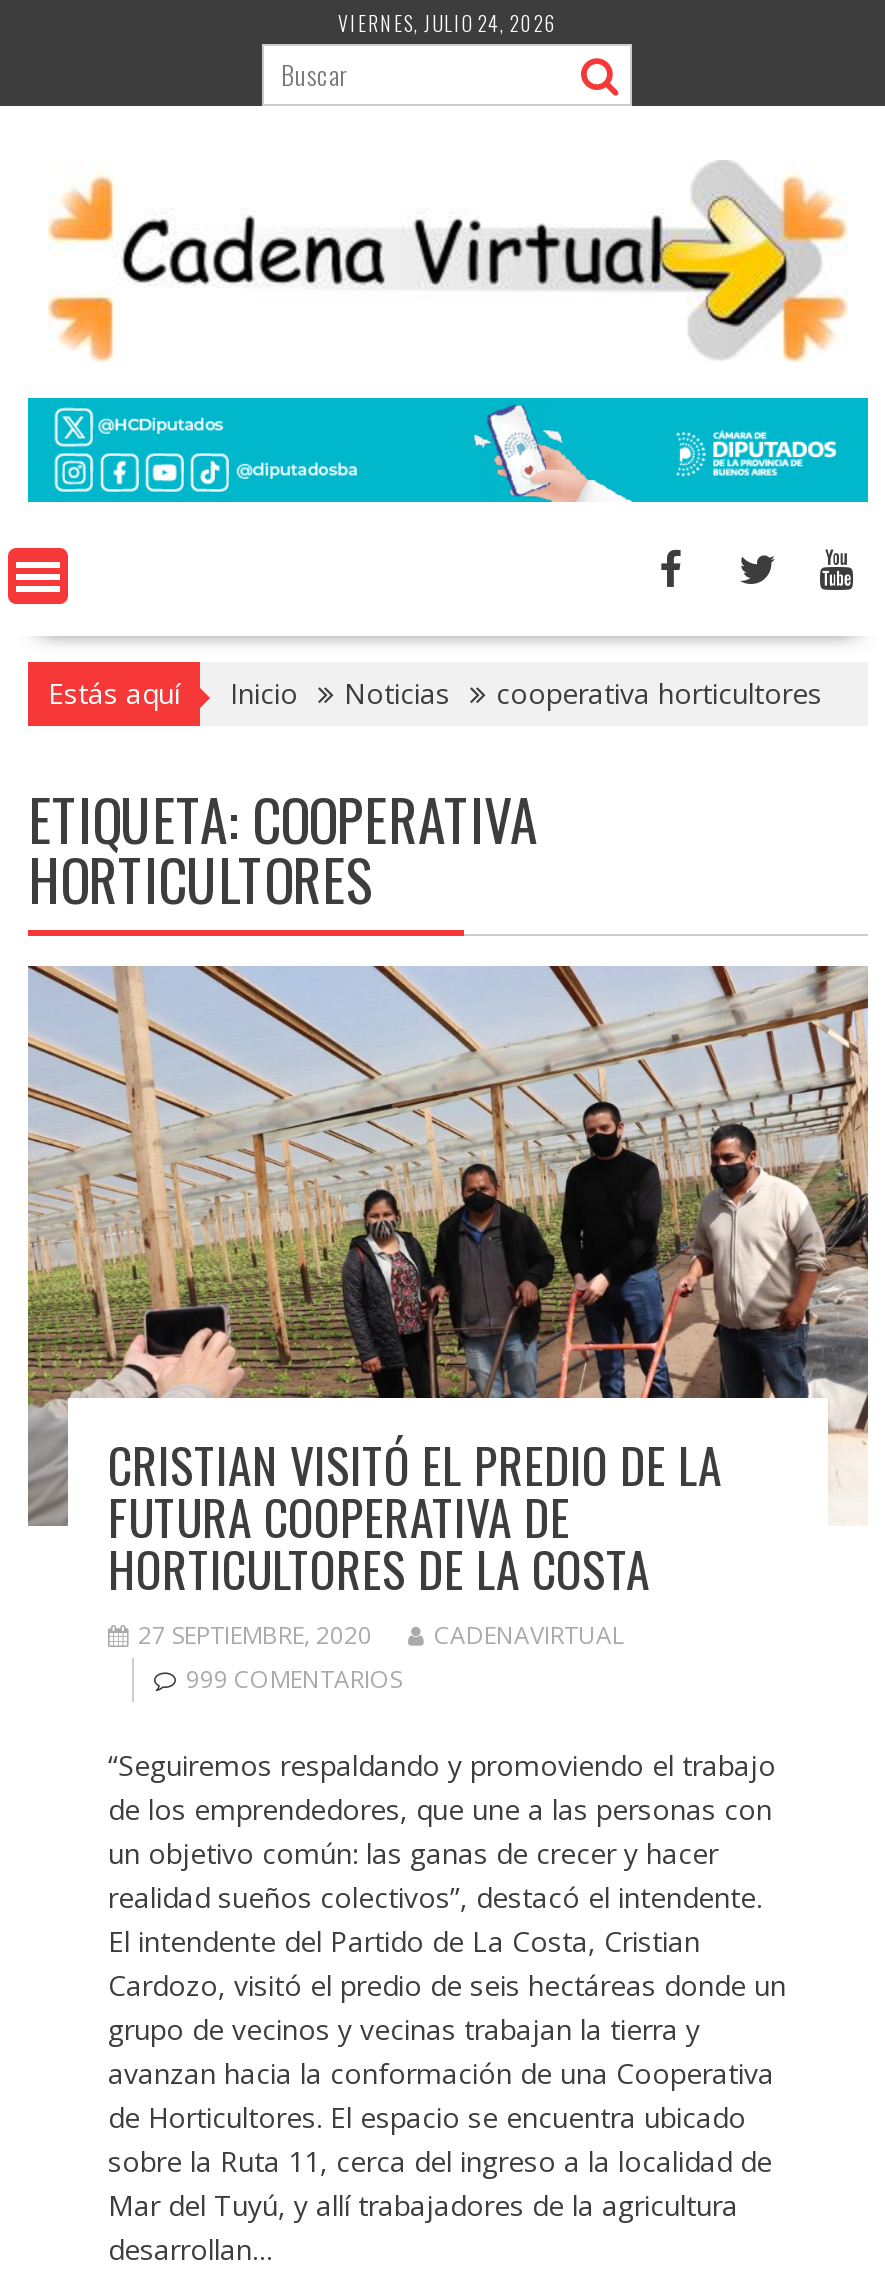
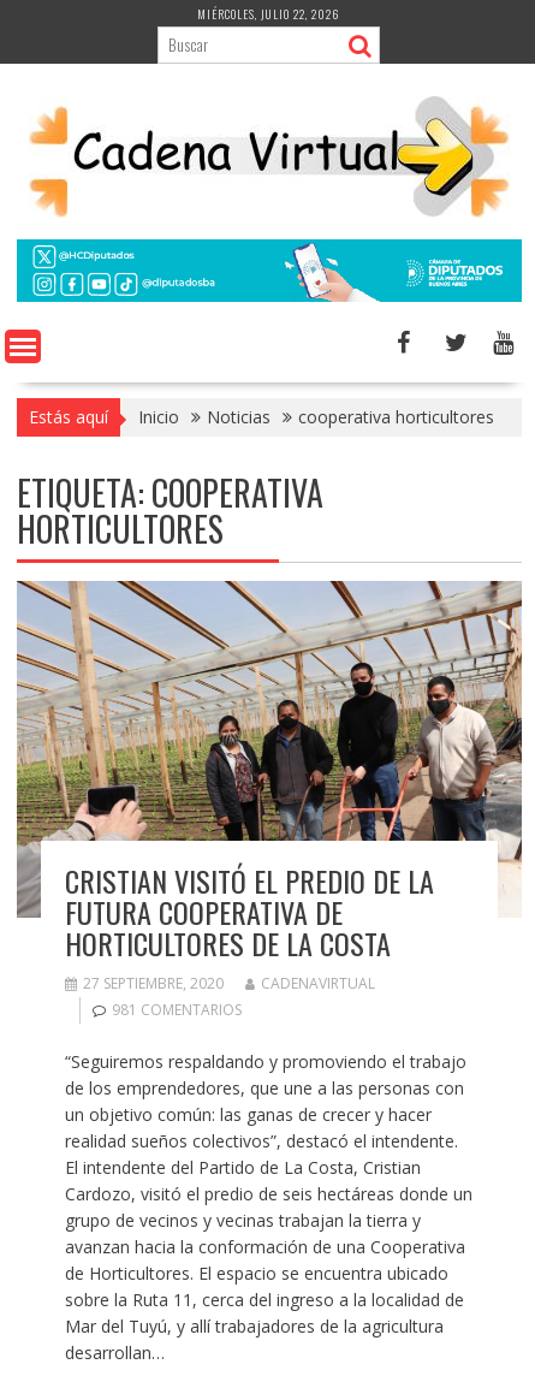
[338,8,558,38] VIERNES, JULIO 24, 2026 -> [198,5,341,23] MIÉRCOLES, JULIO 22, 2026
[186,1661,402,1695] 999 COMENTARIOS -> [112,1000,242,1020] 981 COMENTARIOS

